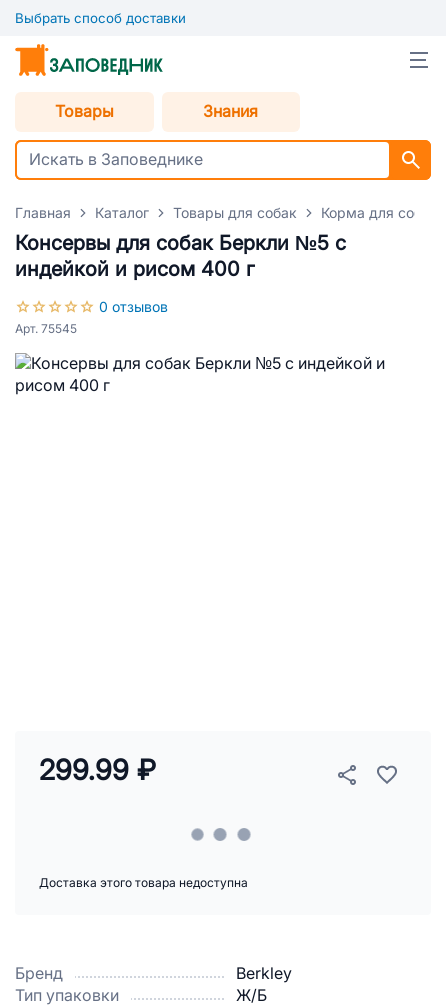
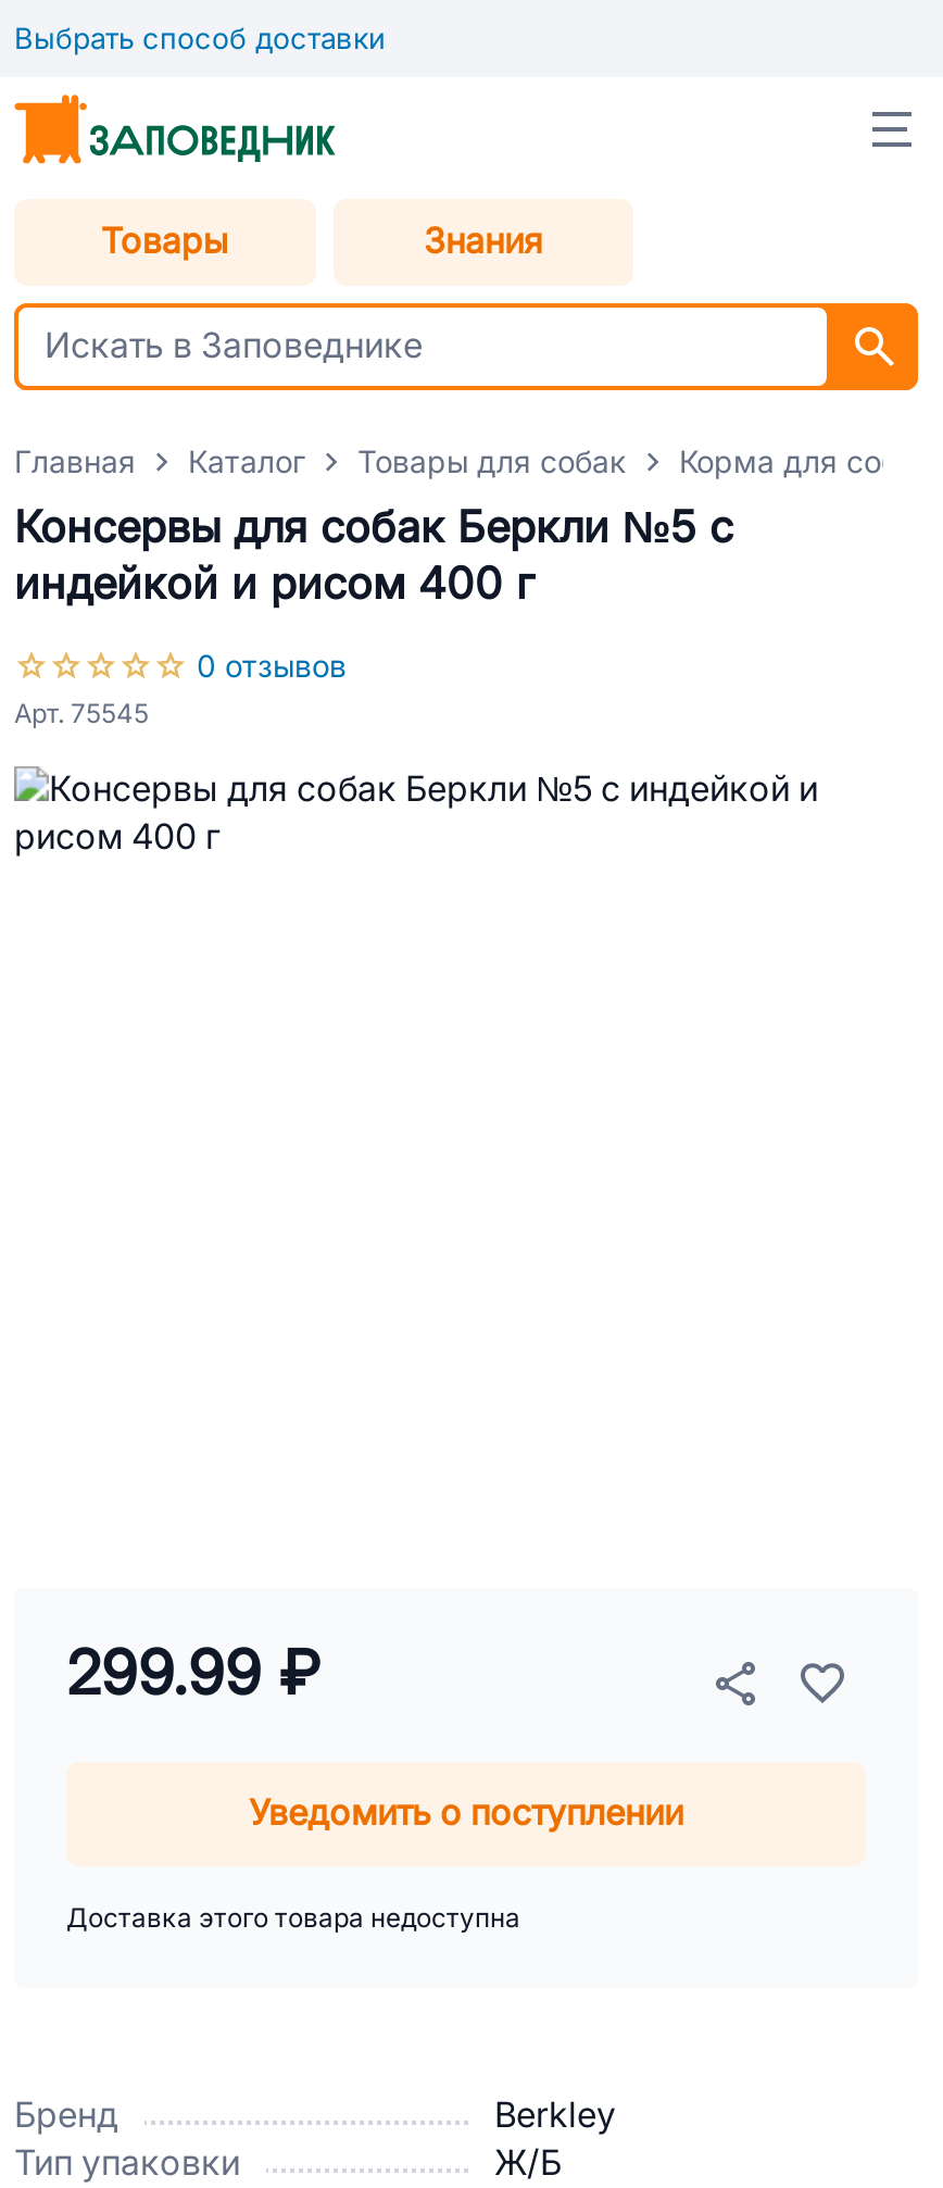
none -> [249,1795,683,1831] Уведомить о поступлении

